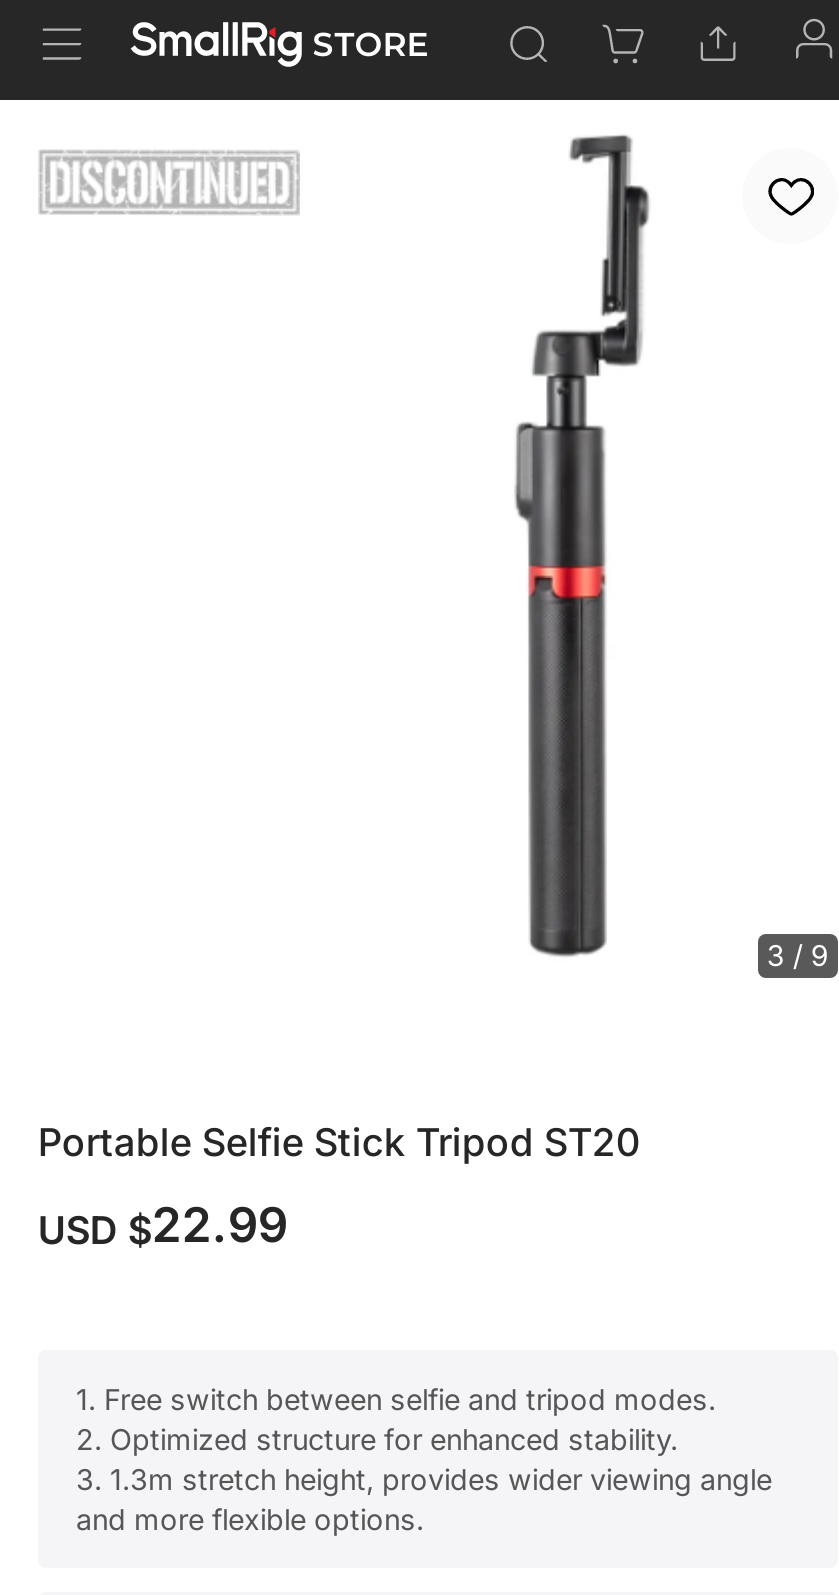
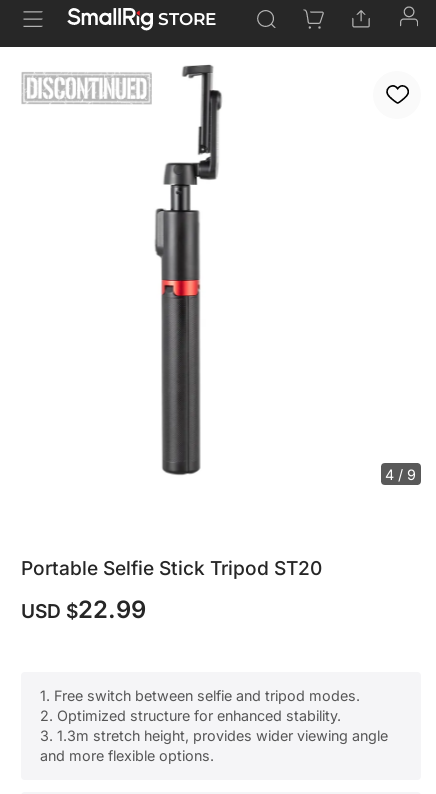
none -> [154,64,223,476] [image]
[514,134,650,958] [image] -> none
[767,938,829,972] 3 / 9 -> [385,466,416,483] 4 / 9

